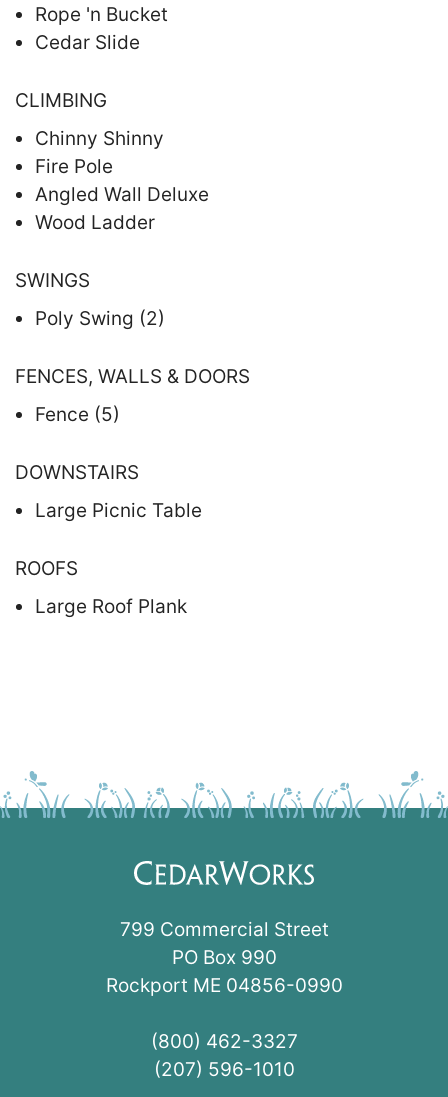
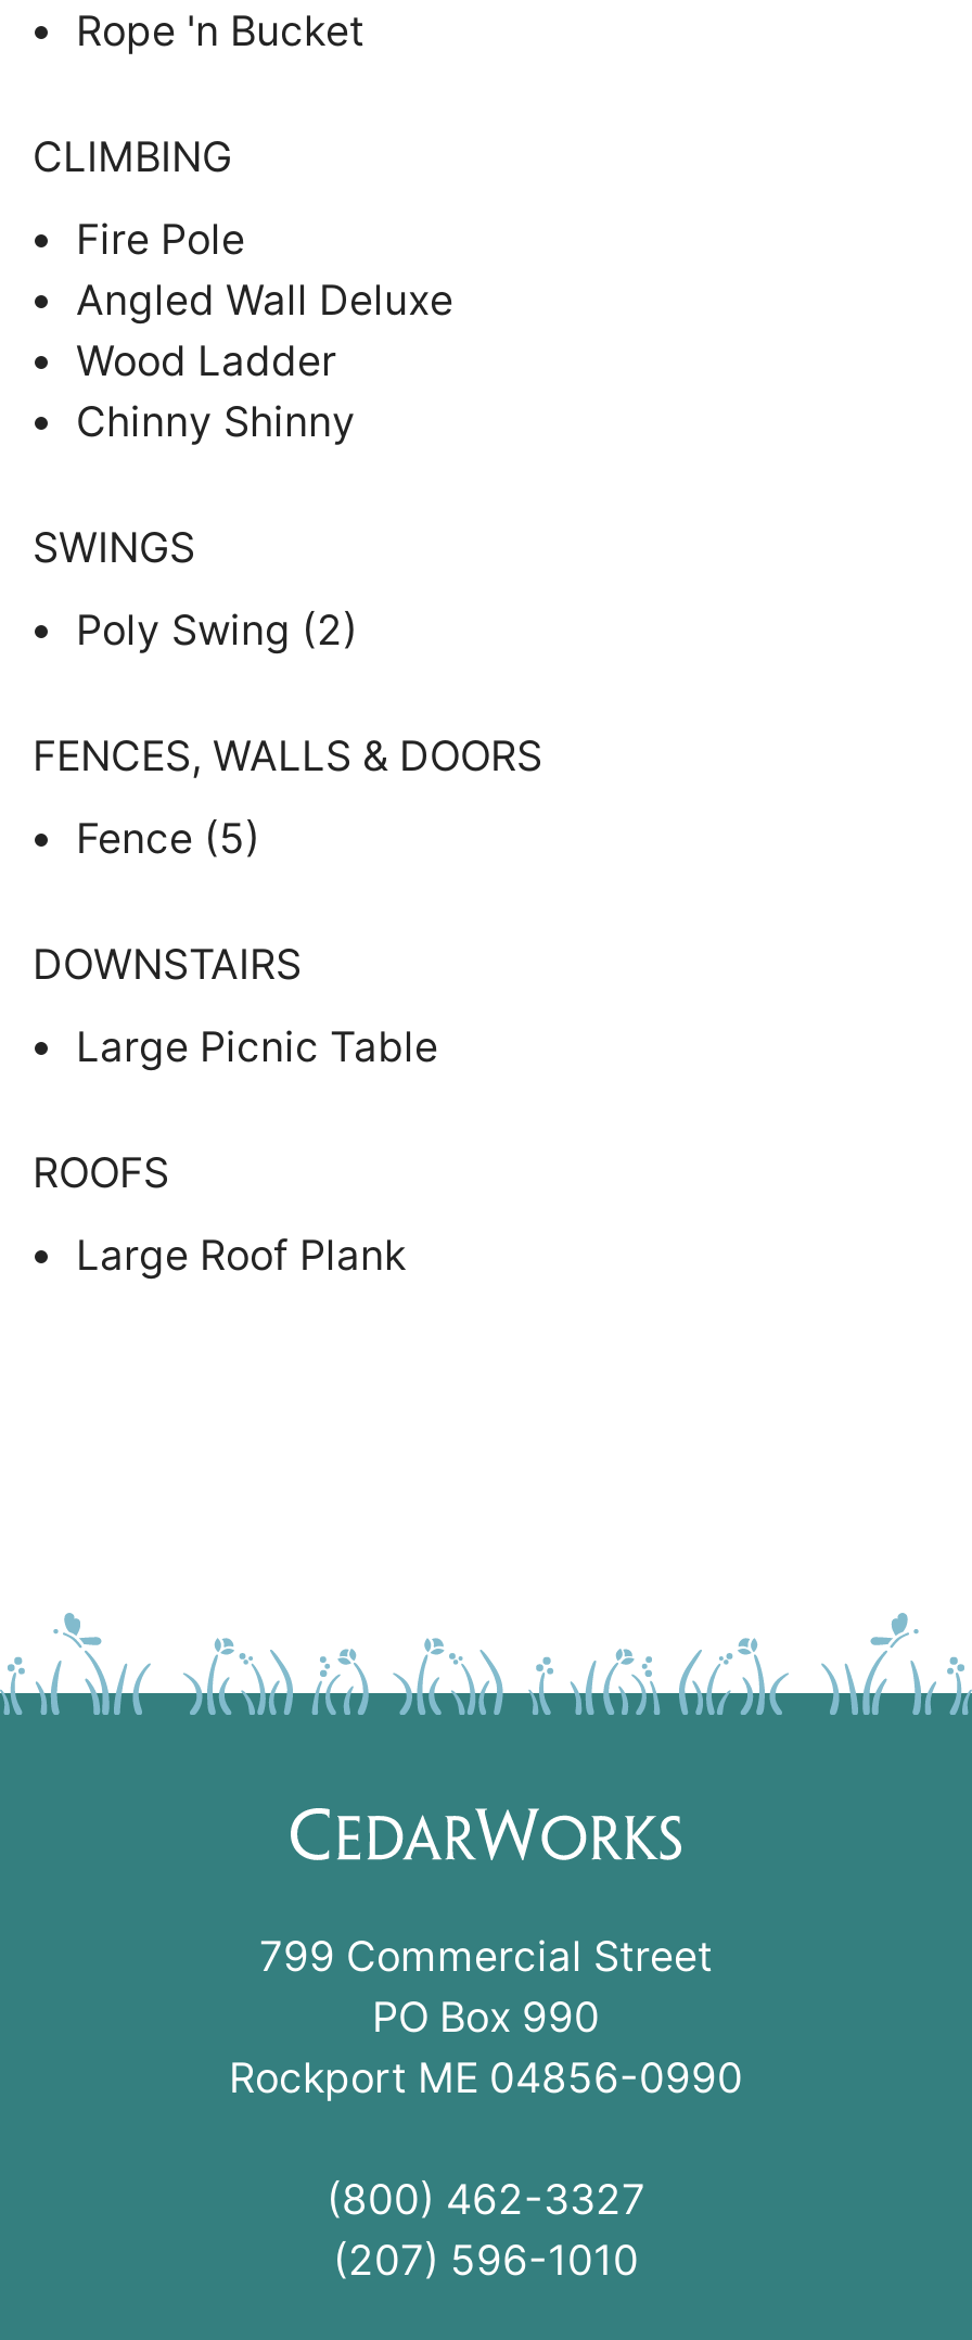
[35,31,140,54] Cedar Slide -> none
moved [35,127,164,150] -> [76,397,356,447]: Chinny Shinny
moved [35,155,209,234] -> [76,214,453,386]: Fire Pole | Angled Wall Deluxe | Wood Ladder

